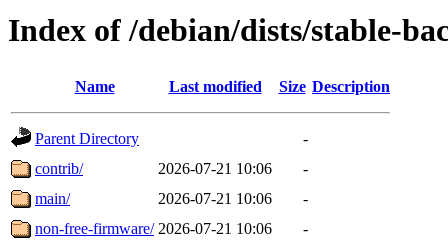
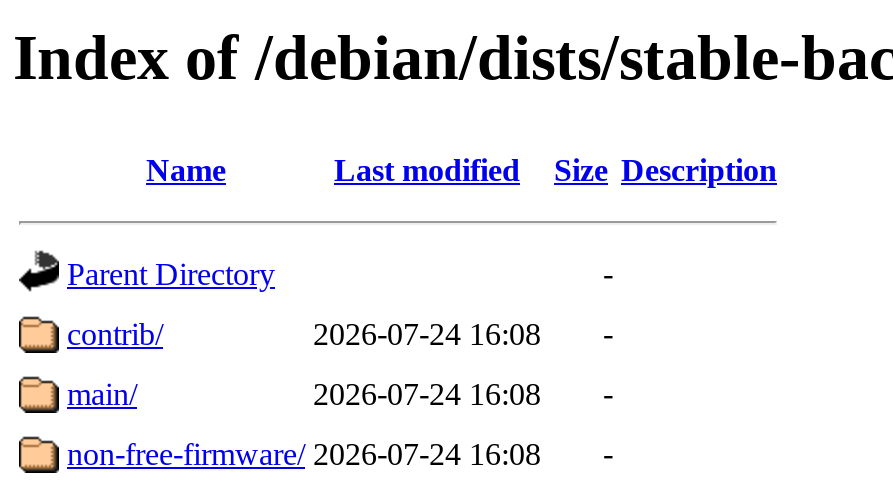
[158,160,272,177] 2026-07-21 10:06 -> [313,317,541,351] 2026-07-24 16:08
[158,190,272,207] 2026-07-21 10:06 -> [313,377,541,411] 2026-07-24 16:08
[35,220,272,237] non-free-firmware/ 2026-07-21 10:06 -> [67,437,541,471] non-free-firmware/ 2026-07-24 16:08

